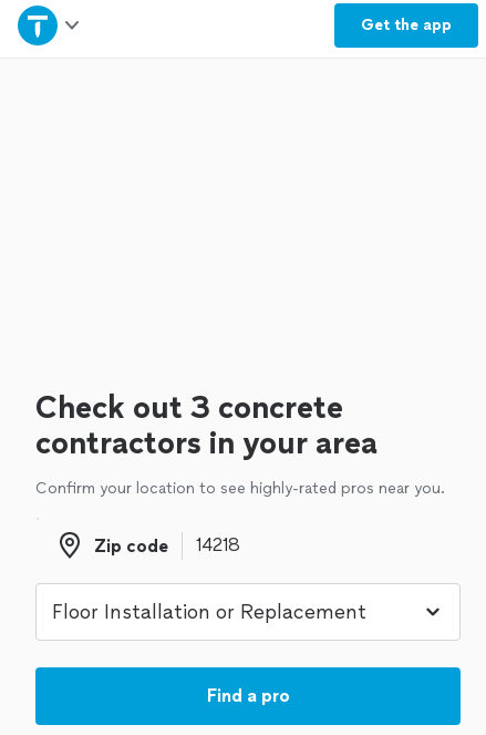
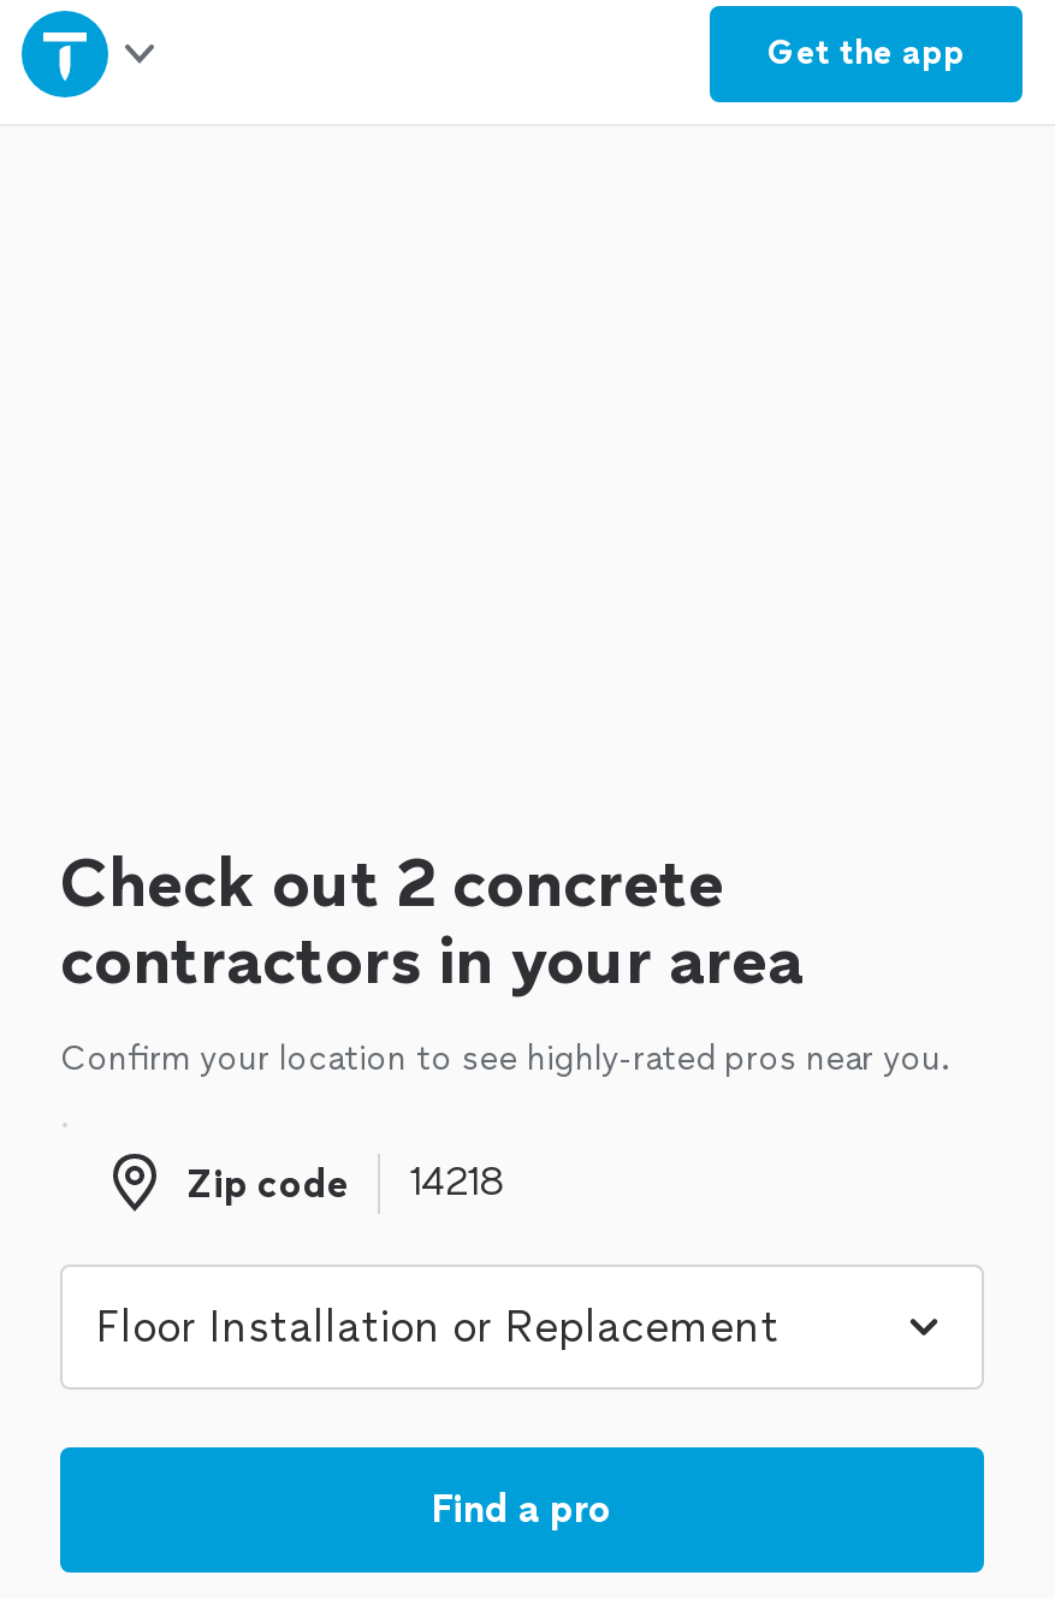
[35,388,343,426] Check out 3 concrete -> [60,841,724,923] Check out 2 concrete

